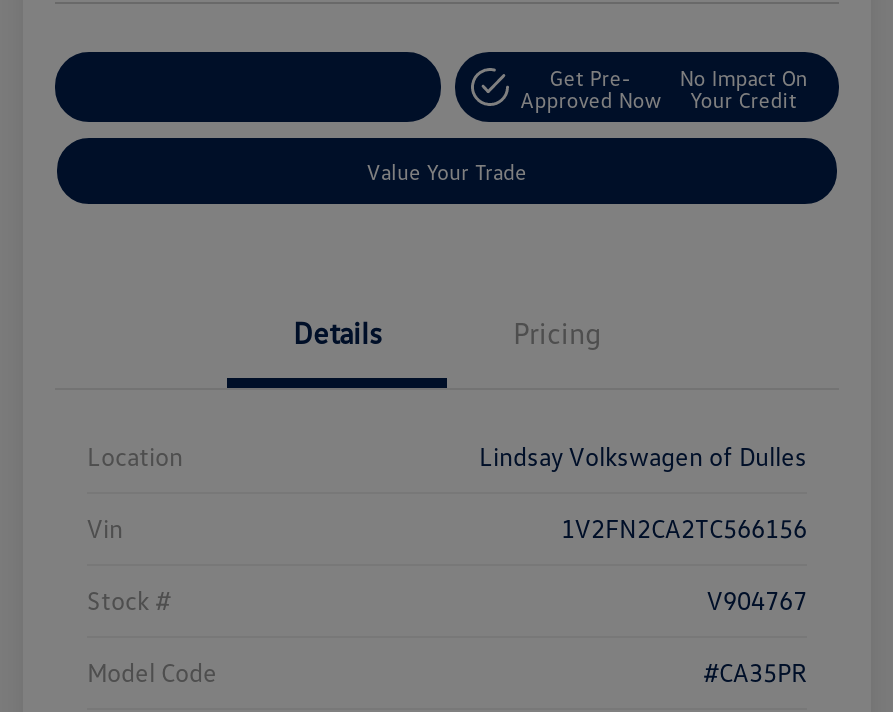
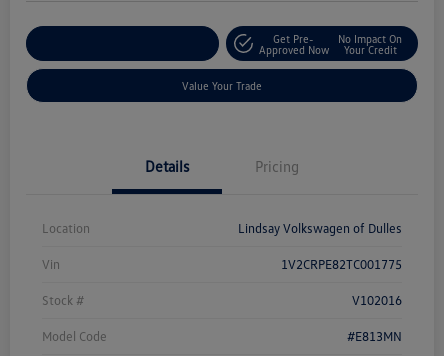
[561,512,807,544] 1V2FN2CA2TC566156 -> [281,256,402,272] 1V2CRPE82TC001775
[707,584,807,616] V904767 -> [352,292,402,308] V102016
[703,656,807,688] #CA35PR -> [347,328,402,344] #E813MN

